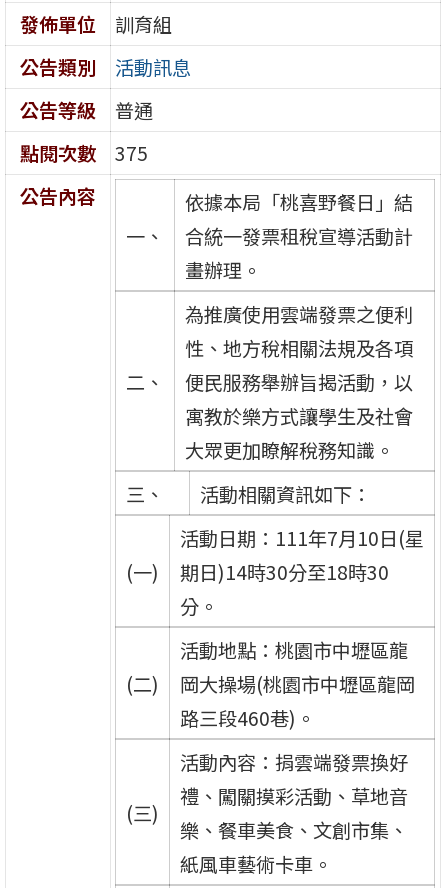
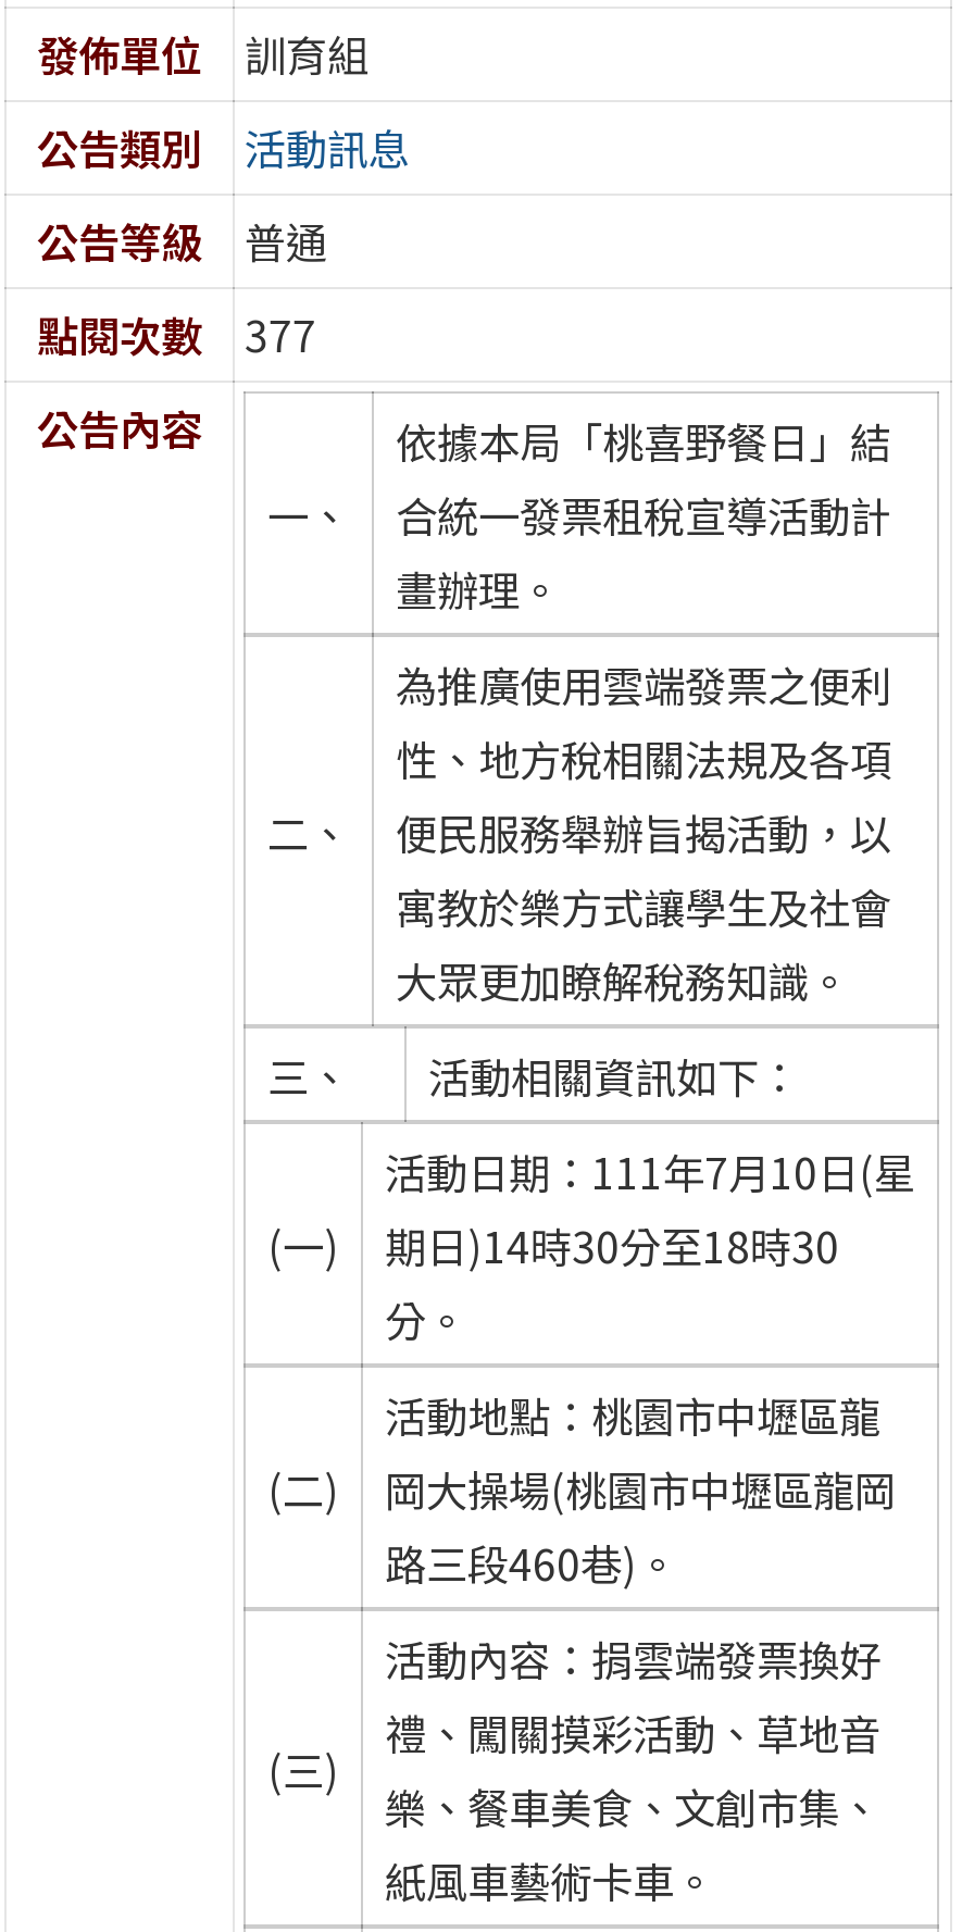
[20,139,148,167] 點閱次數 375 -> [37,304,316,365] 點閱次數 377

